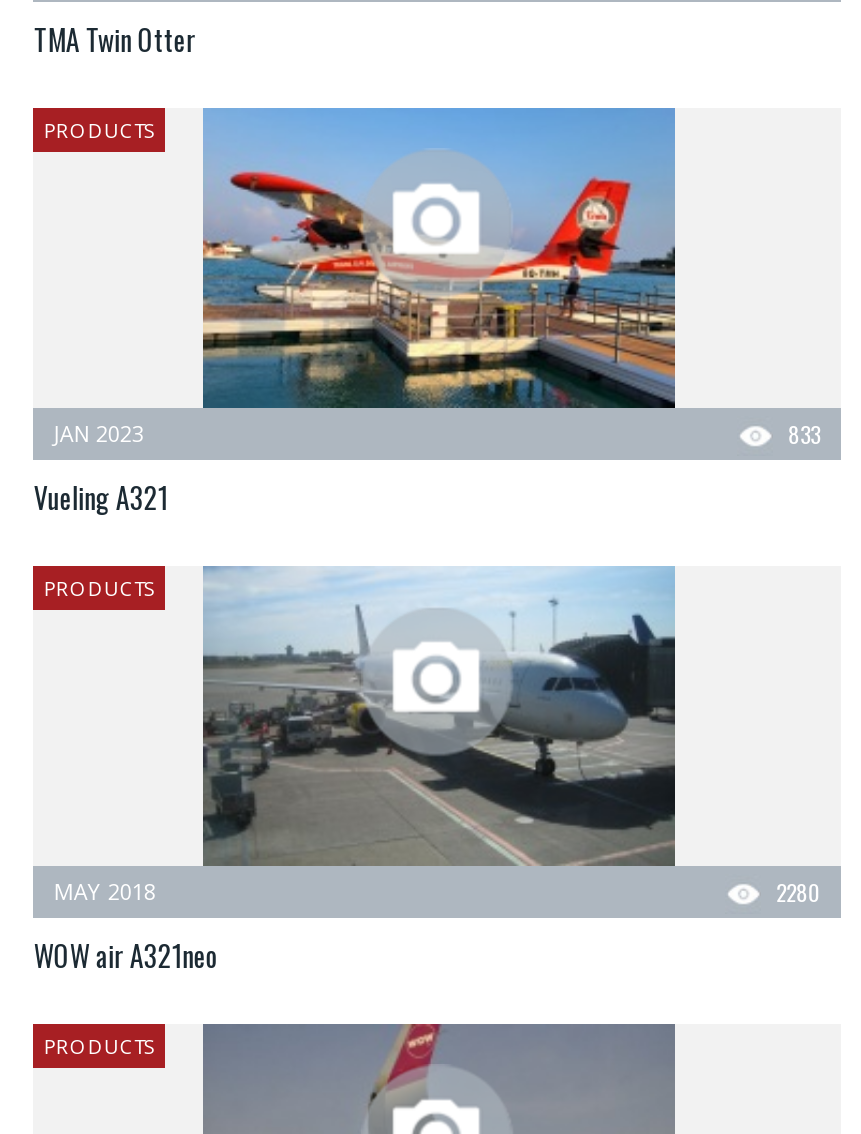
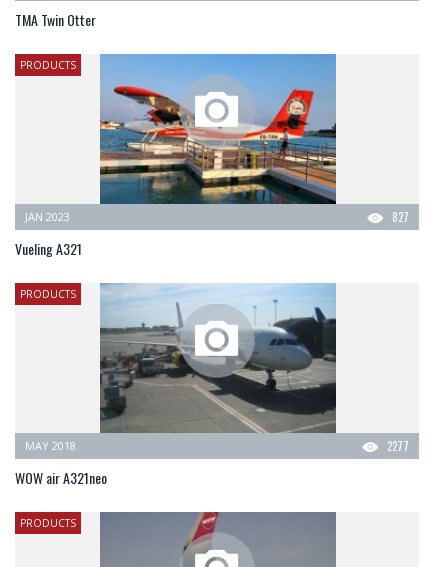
[782,419,820,451] 833 -> [389,209,409,225] 827
[770,877,820,909] 2280 -> [384,438,409,454] 2277

